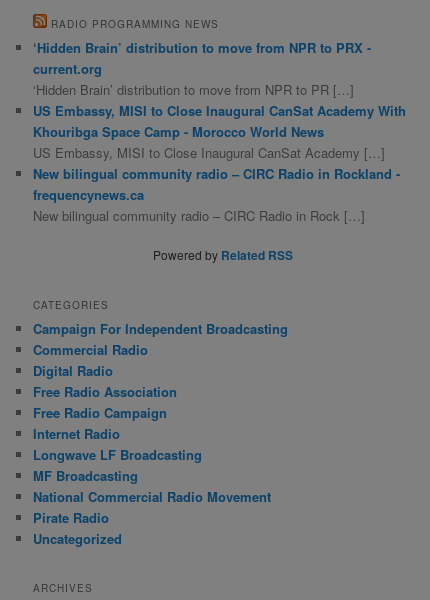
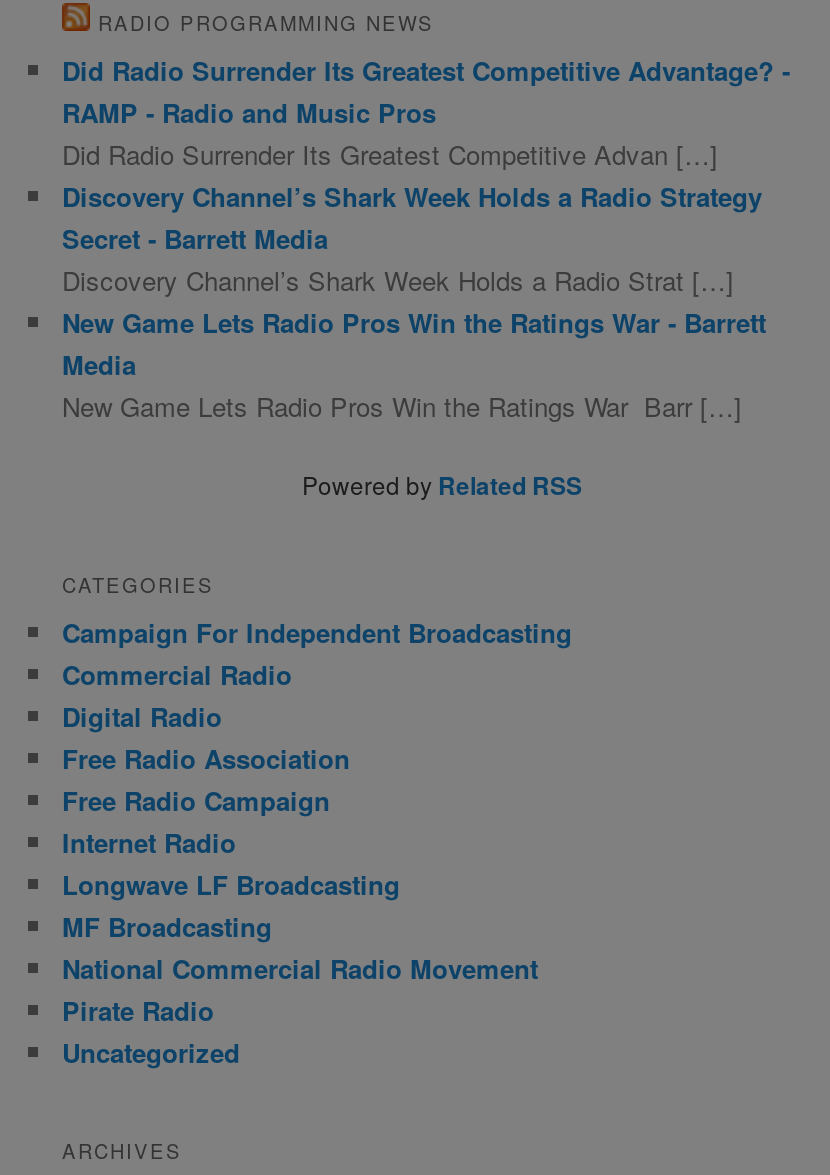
[33,38,406,225] ‘Hidden Brain’ distribution to move from NPR to PRX - | current.org | ‘Hidden Brain’ distribution to move from NPR to PR […] | US Embassy, MISI to Close Inaugural CanSat Academy With | Khouribga Space Camp - Morocco World News | US Embassy, MISI to Close Inaugural CanSat Academy […] | New bilingual community radio – CIRC Radio in Rockland - | frequencynews.ca | New bilingual community radio – CIRC Radio in Rock […] -> [62,52,790,426] Did Radio Surrender Its Greatest Competitive Advantage? - | RAMP - Radio and Music Pros | Did Radio Surrender Its Greatest Competitive Advan […] | Discovery Channel’s Shark Week Holds a Radio Strategy | Secret - Barrett Media | Discovery Channel’s Shark Week Holds a Radio Strat […] | New Game Lets Radio Pros Win the Ratings War - Barrett | Media | New Game Lets Radio Pros Win the Ratings War Barr […]

